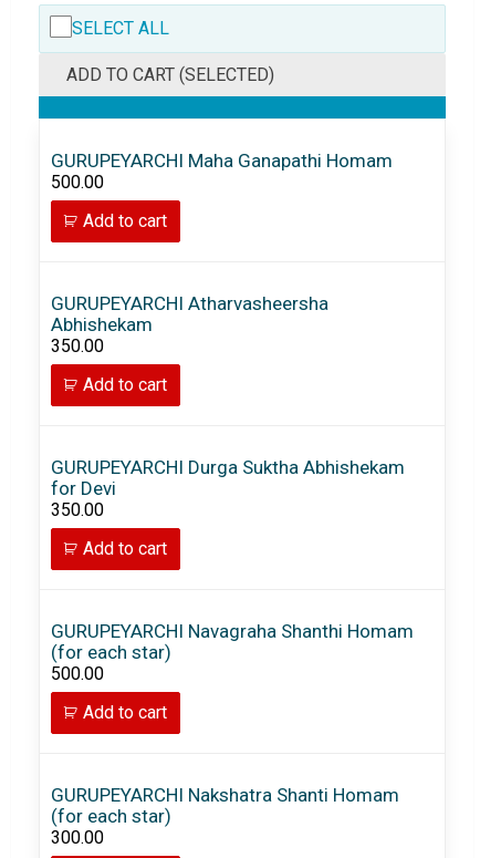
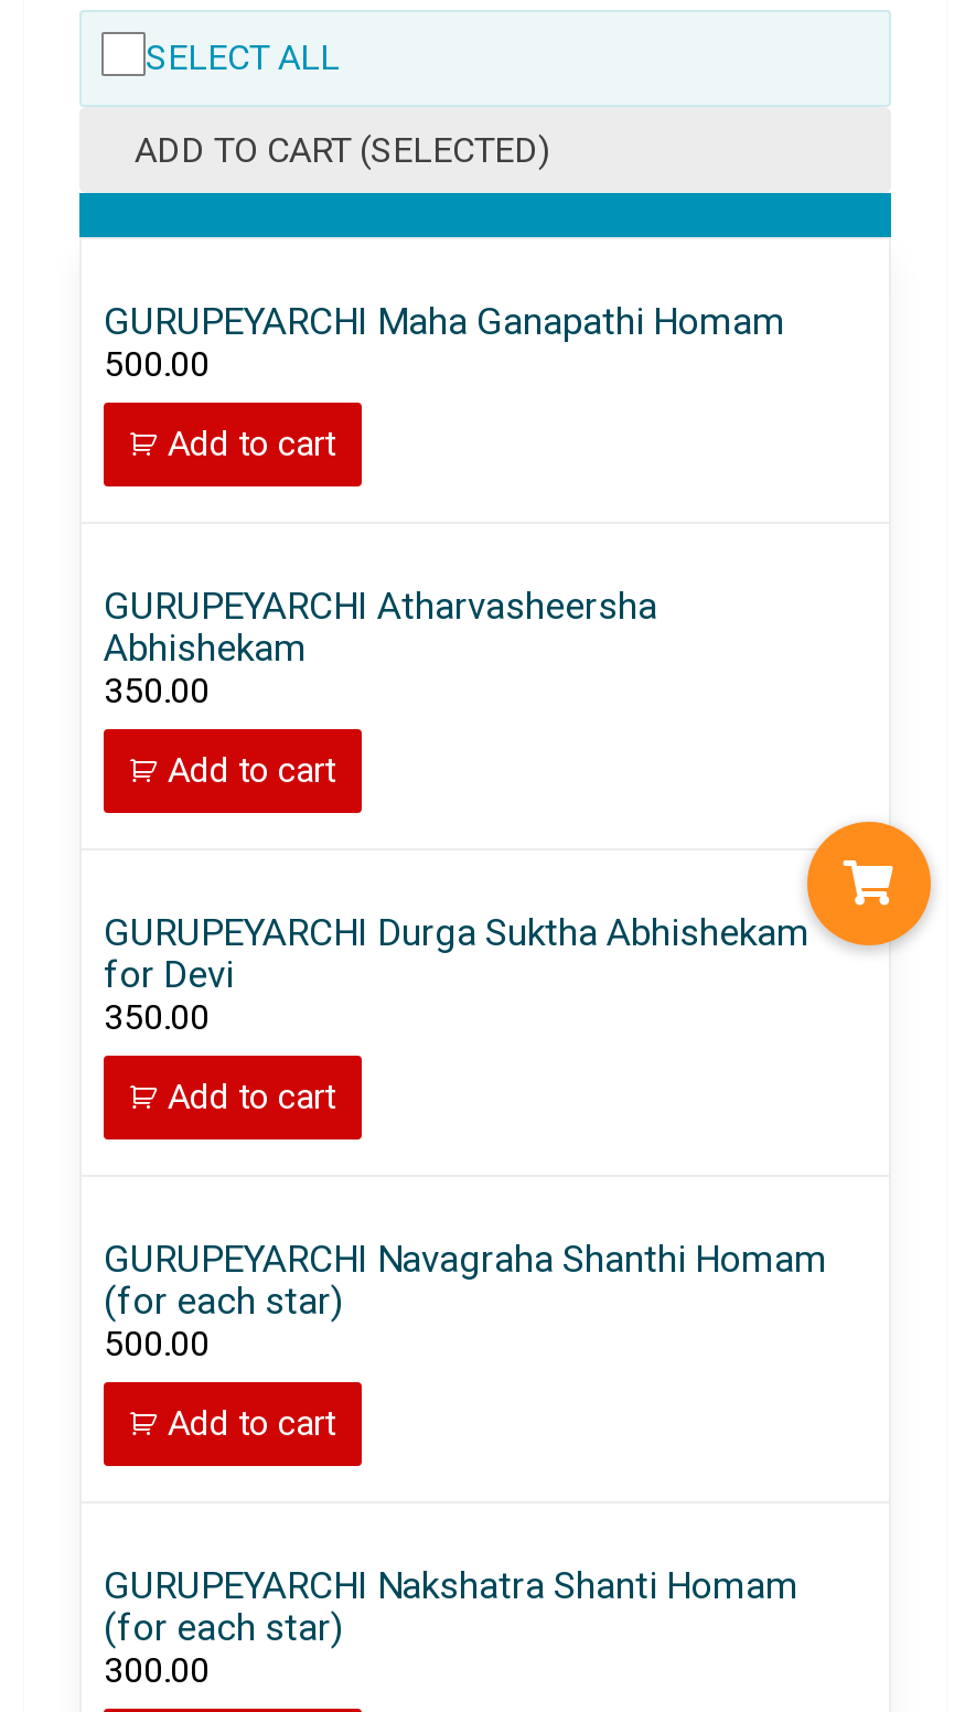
none -> [803,818,935,951] [image]

